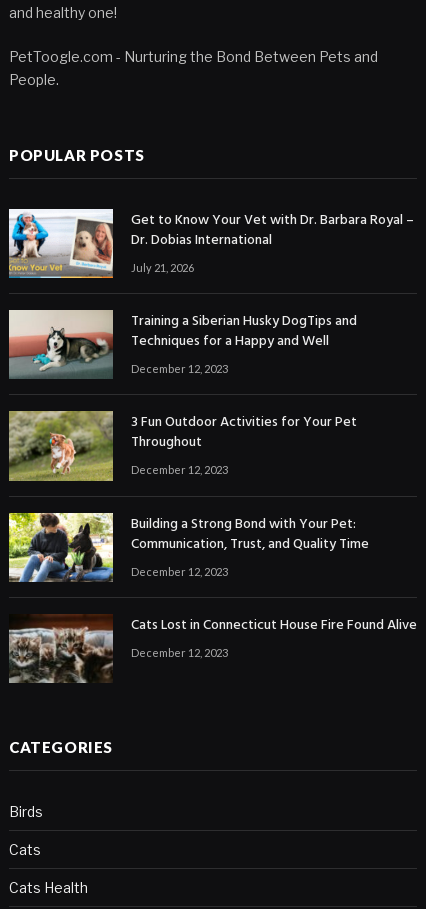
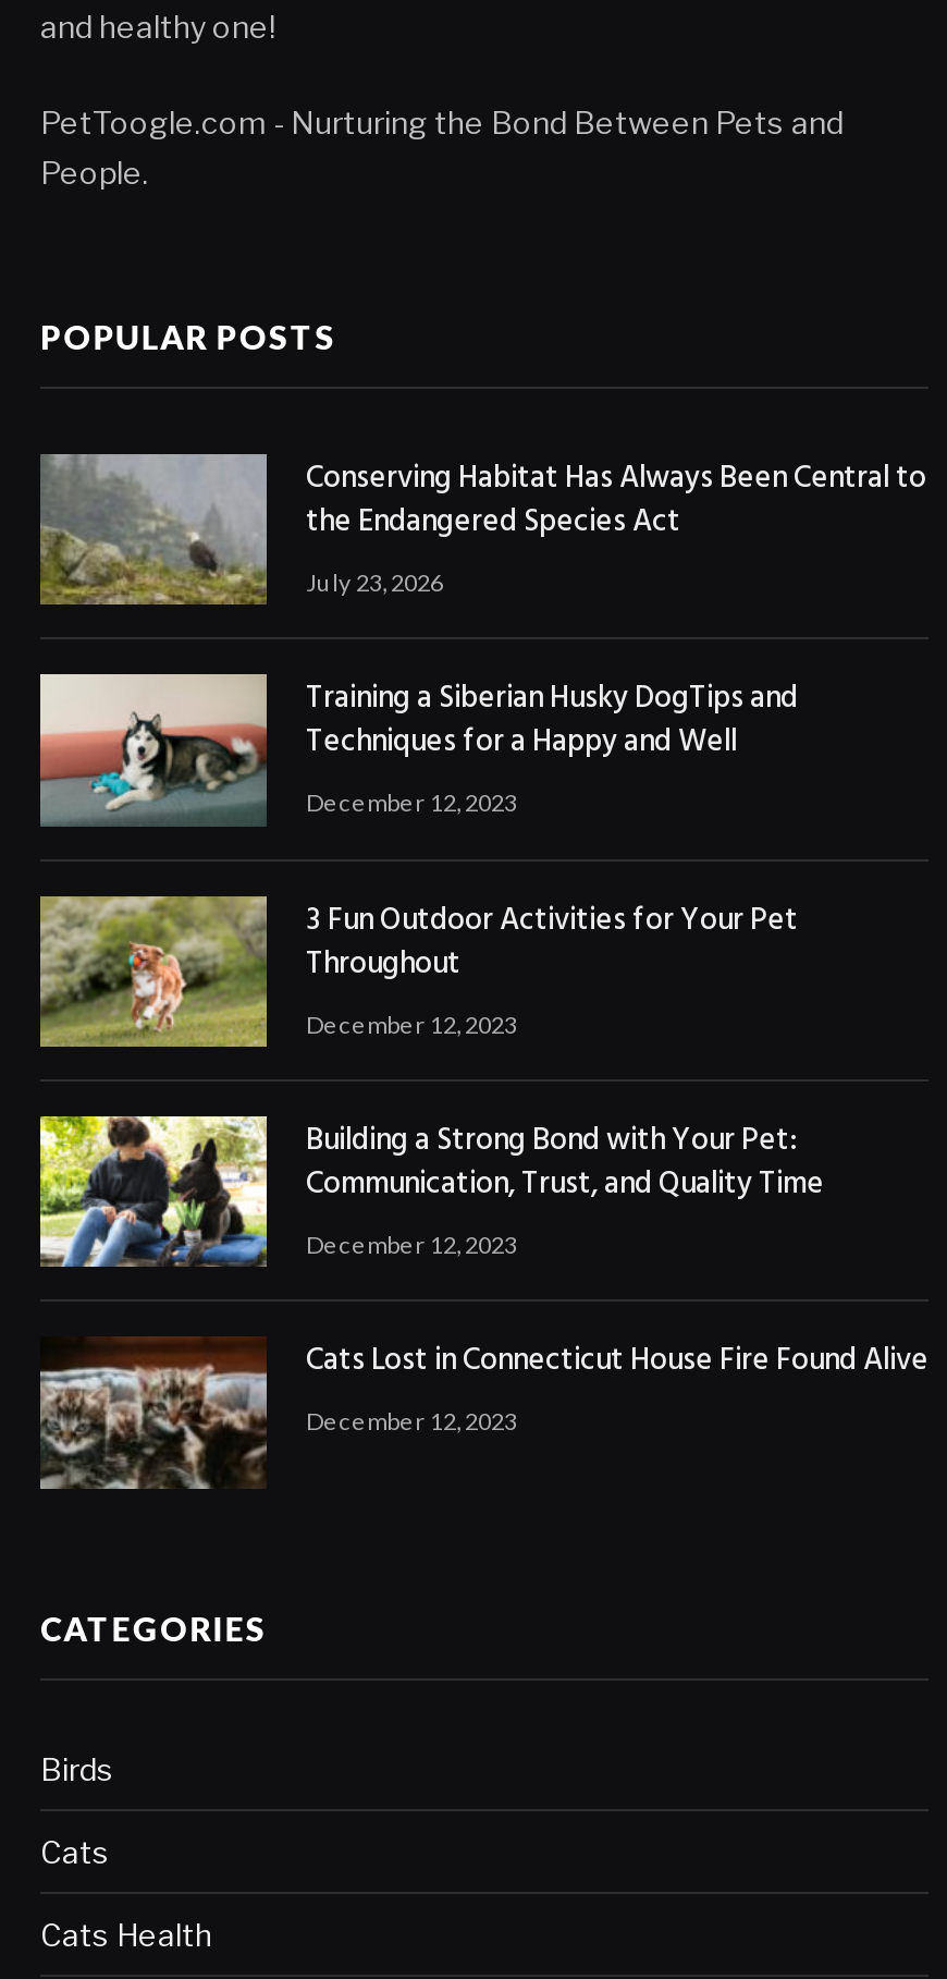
[8,209,414,279] [image] | Get to Know Your Vet with Dr. Barbara Royal – | Dr. Dobias International | July 21, 2026 -> [38,454,926,606] [image] | Conserving Habitat Has Always Been Central to | the Endangered Species Act | July 23, 2026

